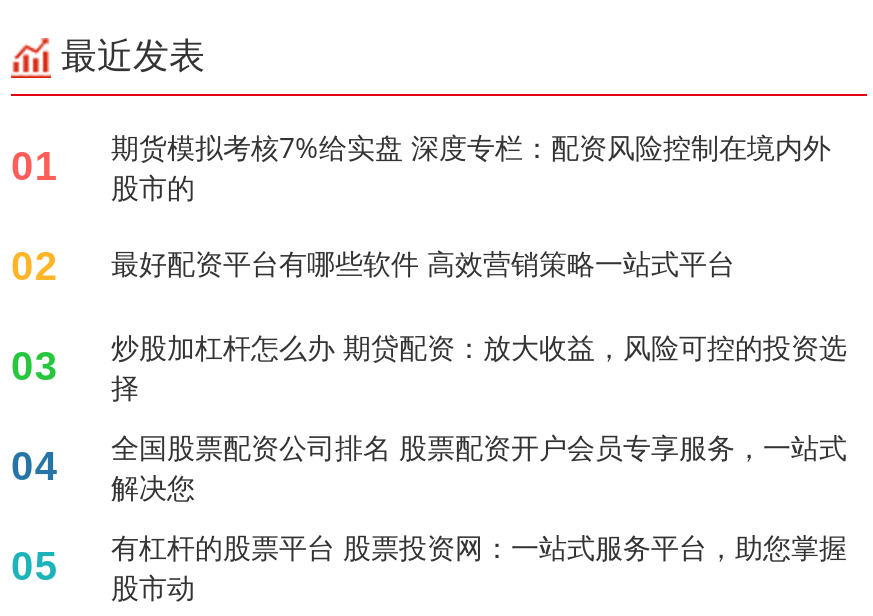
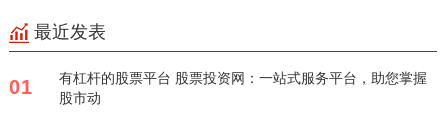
[11,128,847,588] 期货模拟考核7%给实盘 深度专栏：配资风险控制在境内外 | 股市的 | 02 | 最好配资平台有哪些软件 高效营销策略一站式平台 | 03 | 炒股加杠杆怎么办 期贷配资：放大收益，风险可控的投资选 | 择 | 04 | 全国股票配资公司排名 股票配资开户会员专享服务，一站式 | 解决您 | 05 -> none

